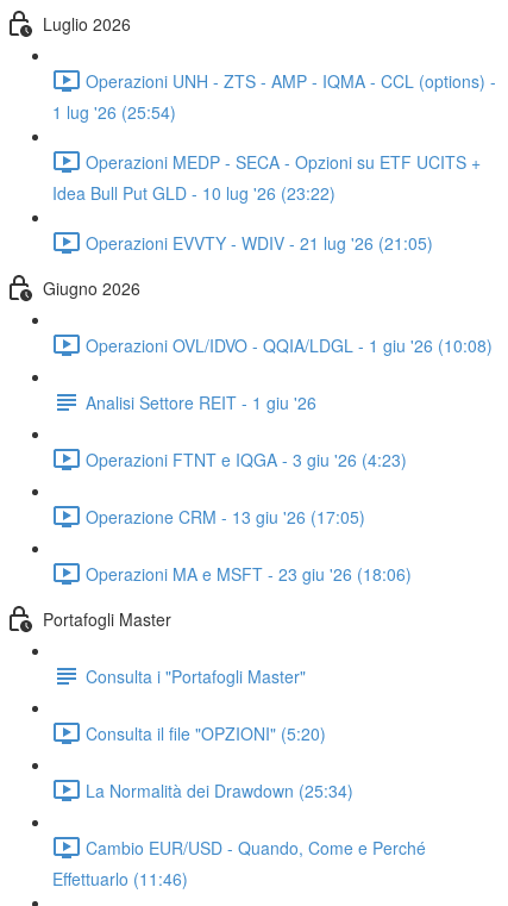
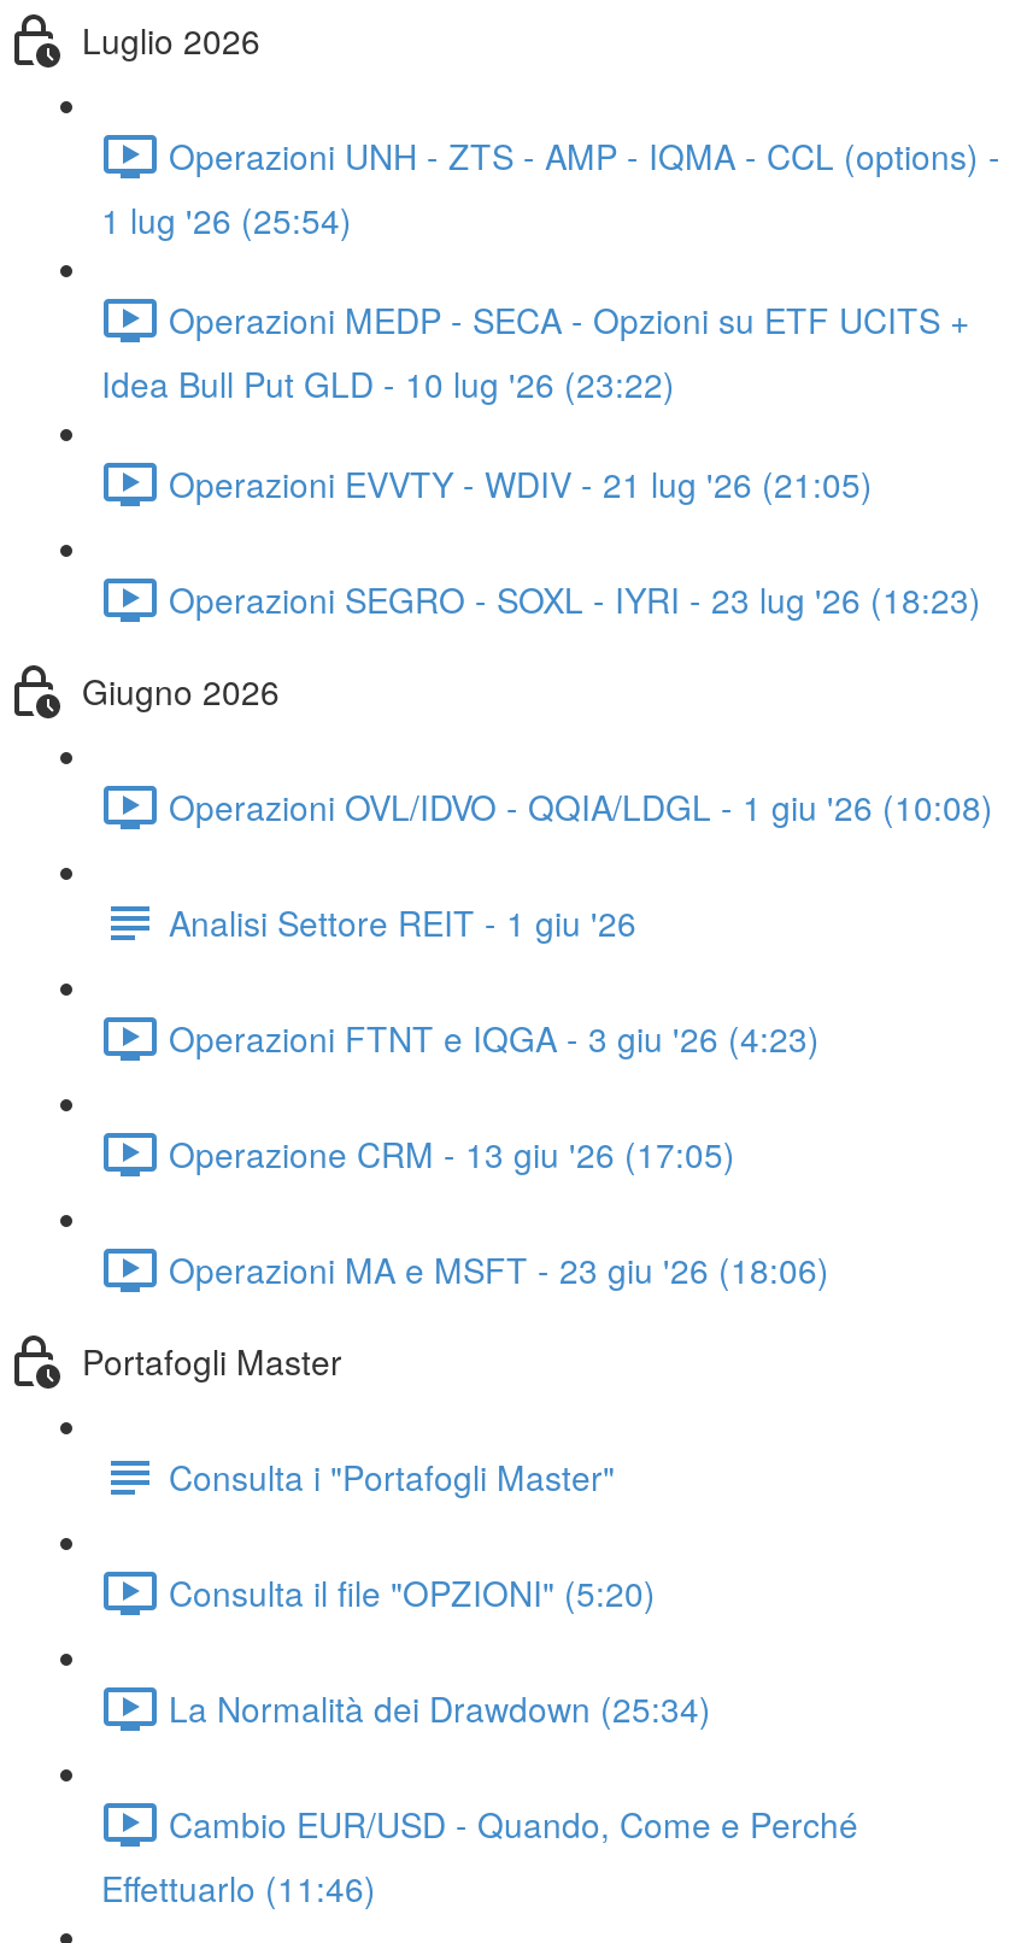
none -> [169,575,981,624] Operazioni SEGRO - SOXL - IYRI - 23 lug '26 (18:23)

